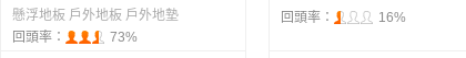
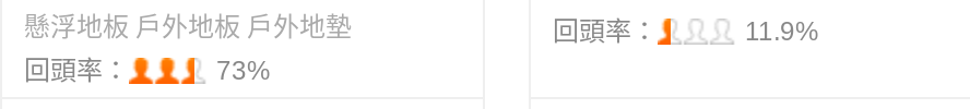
[378,10,406,25] 16% -> [745,16,819,47] 11.9%

